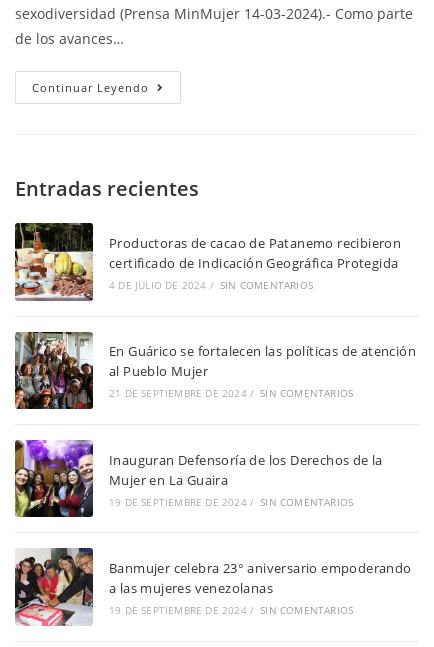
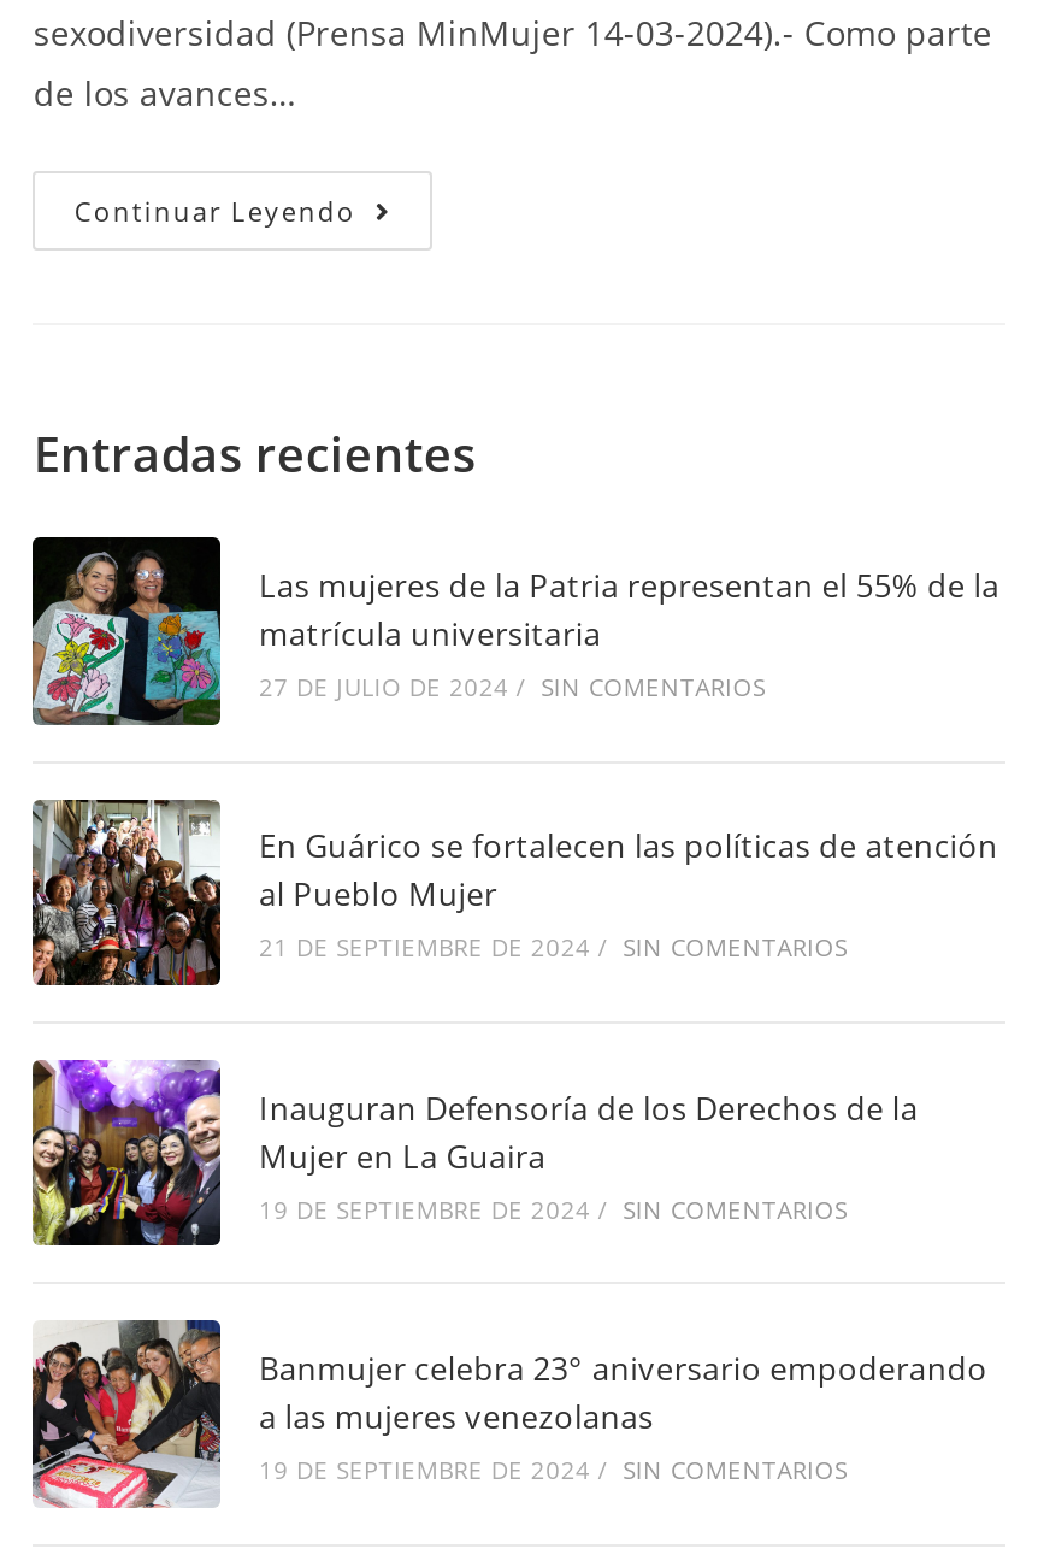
[14,222,401,302] [image] | Productoras de cacao de Patanemo recibieron | certificado de Indicación Geográfica Protegida | 4 DE JULIO DE 2024 / SIN COMENTARIOS -> [33,535,999,728] [image] | Las mujeres de la Patria representan el 55% de la | matrícula universitaria | 27 DE JULIO DE 2024 / SIN COMENTARIOS

